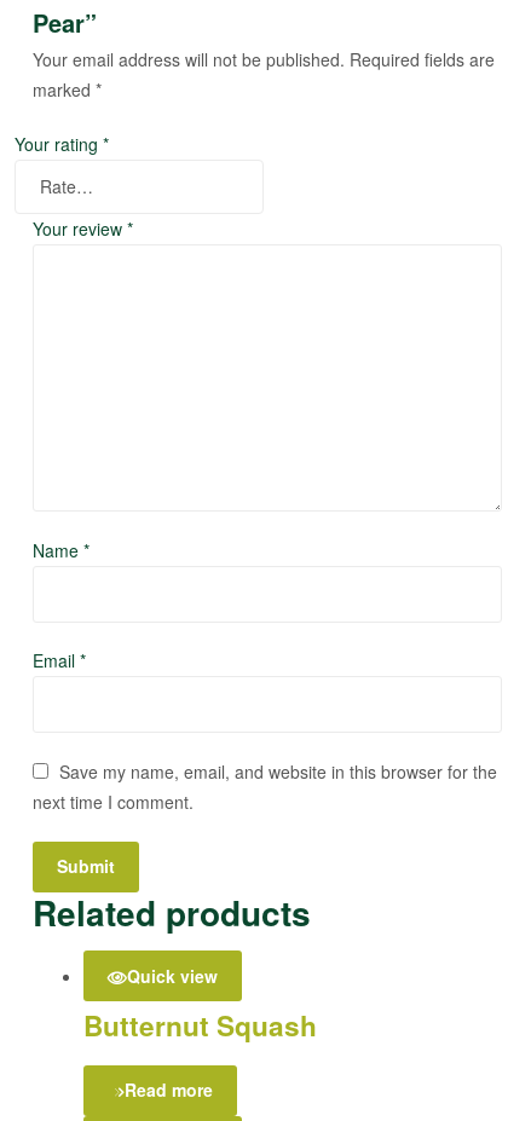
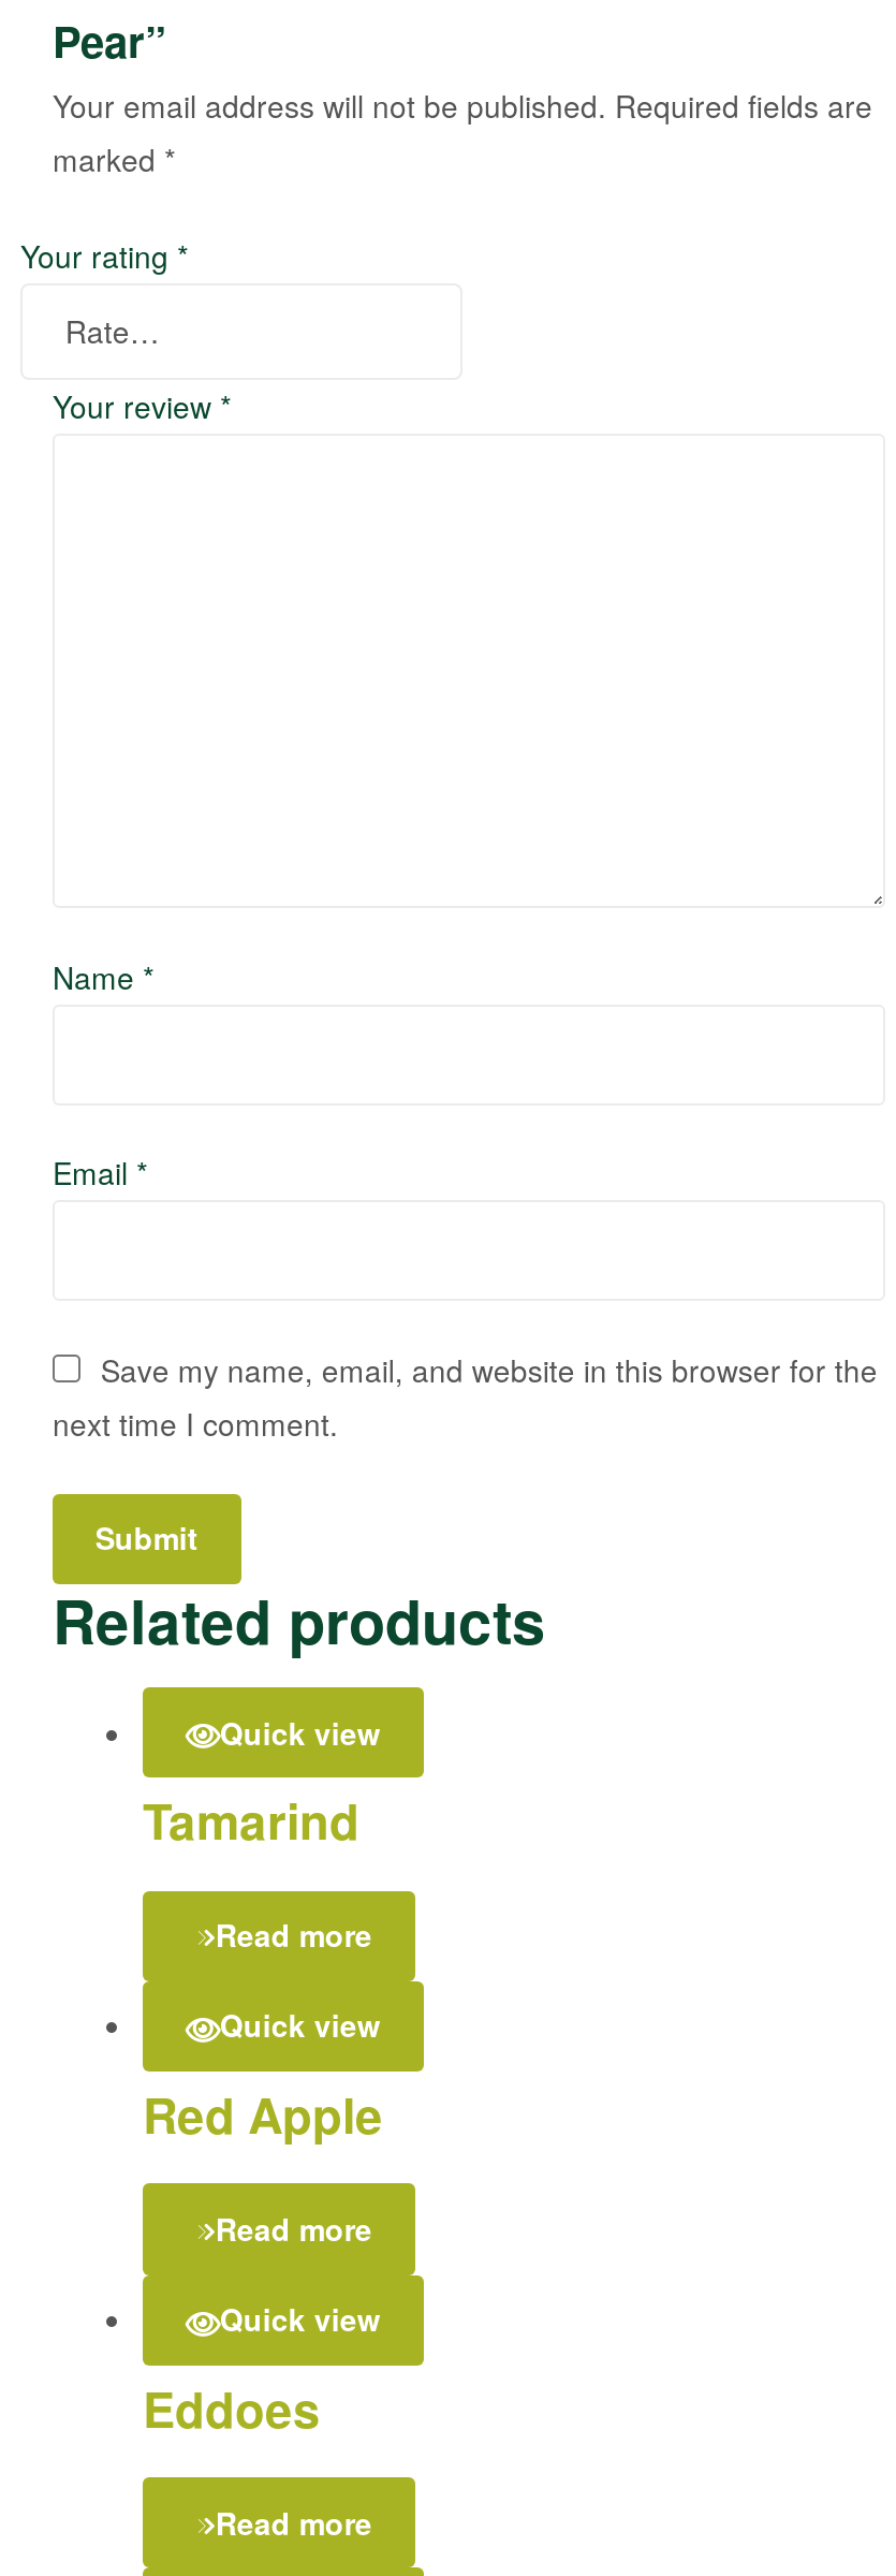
[83,1006,317,1045] Butternut Squash -> [143,1787,383,2443] Tamarind | Read more | Quick view | Red Apple | Read more | Quick view | Eddoes

